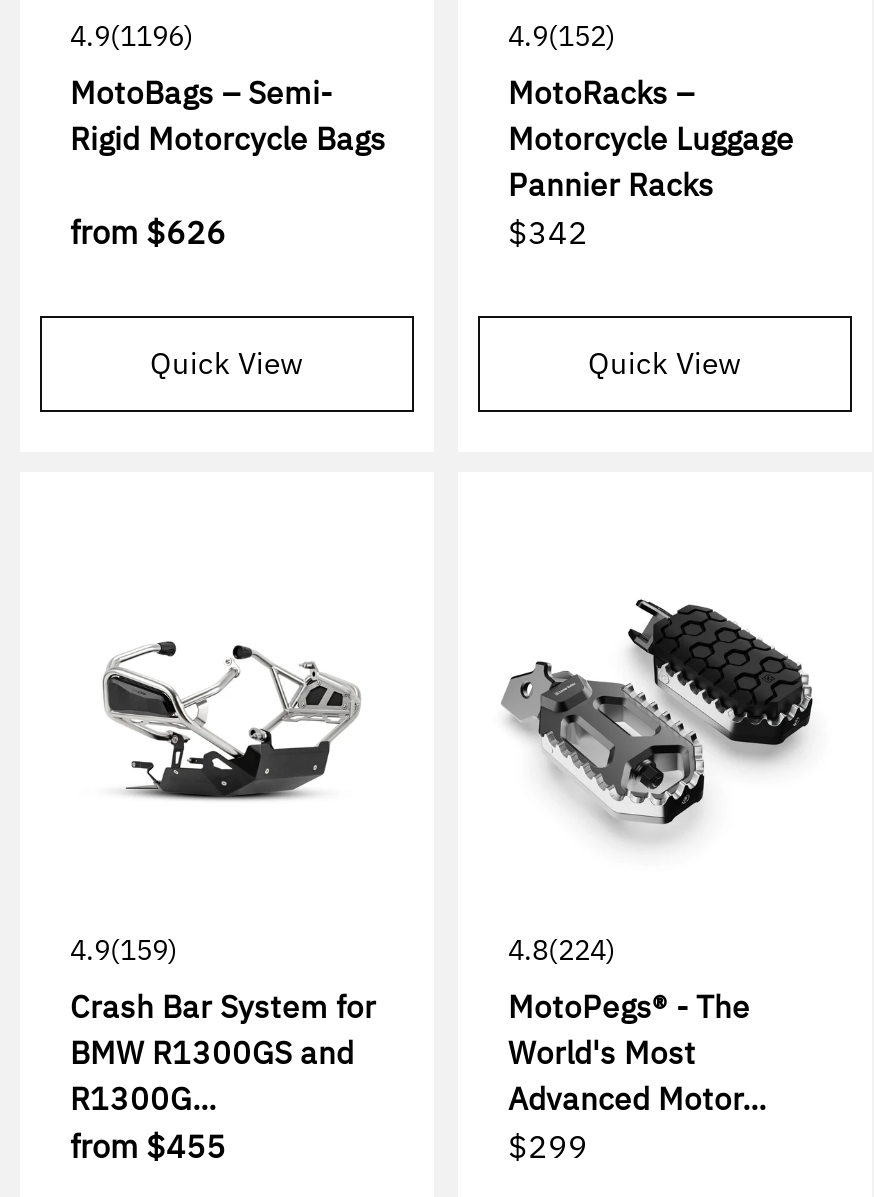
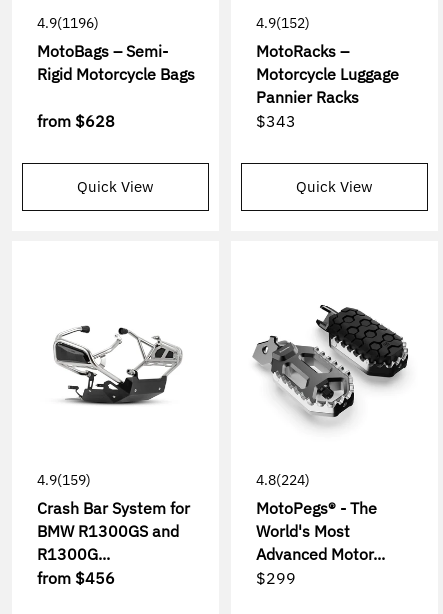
[70,212,226,252] from $626 -> [37,111,115,131] from $628
[508,212,588,252] $342 -> [256,111,296,131] $343
[70,1126,226,1166] from $455 -> [37,568,115,588] from $456

